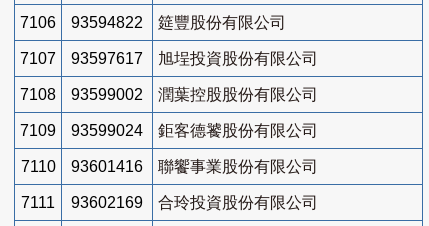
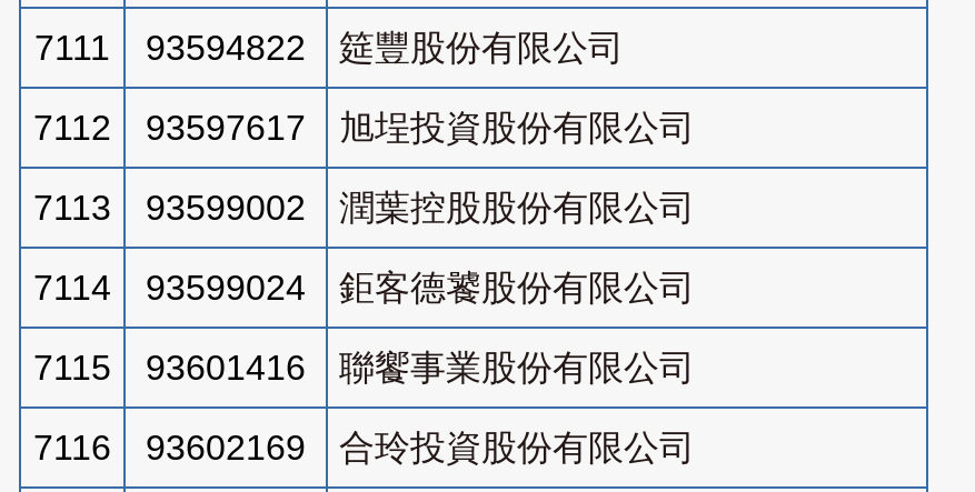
[20,14,286,31] 7106 93594822 筵豐股份有限公司 -> [34,29,624,66] 7111 93594822 筵豐股份有限公司
[20,50,318,67] 7107 93597617 旭埕投資股份有限公司 -> [33,109,695,146] 7112 93597617 旭埕投資股份有限公司
[20,86,318,103] 7108 93599002 潤葉控股股份有限公司 -> [33,189,695,226] 7113 93599002 潤葉控股股份有限公司
[20,122,318,139] 7109 93599024 鉅客德饕股份有限公司 -> [33,269,695,306] 7114 93599024 鉅客德饕股份有限公司
[20,158,318,175] 7110 93601416 聯饗事業股份有限公司 -> [33,349,695,386] 7115 93601416 聯饗事業股份有限公司
[21,194,318,211] 7111 93602169 合玲投資股份有限公司 -> [33,428,695,466] 7116 93602169 合玲投資股份有限公司

